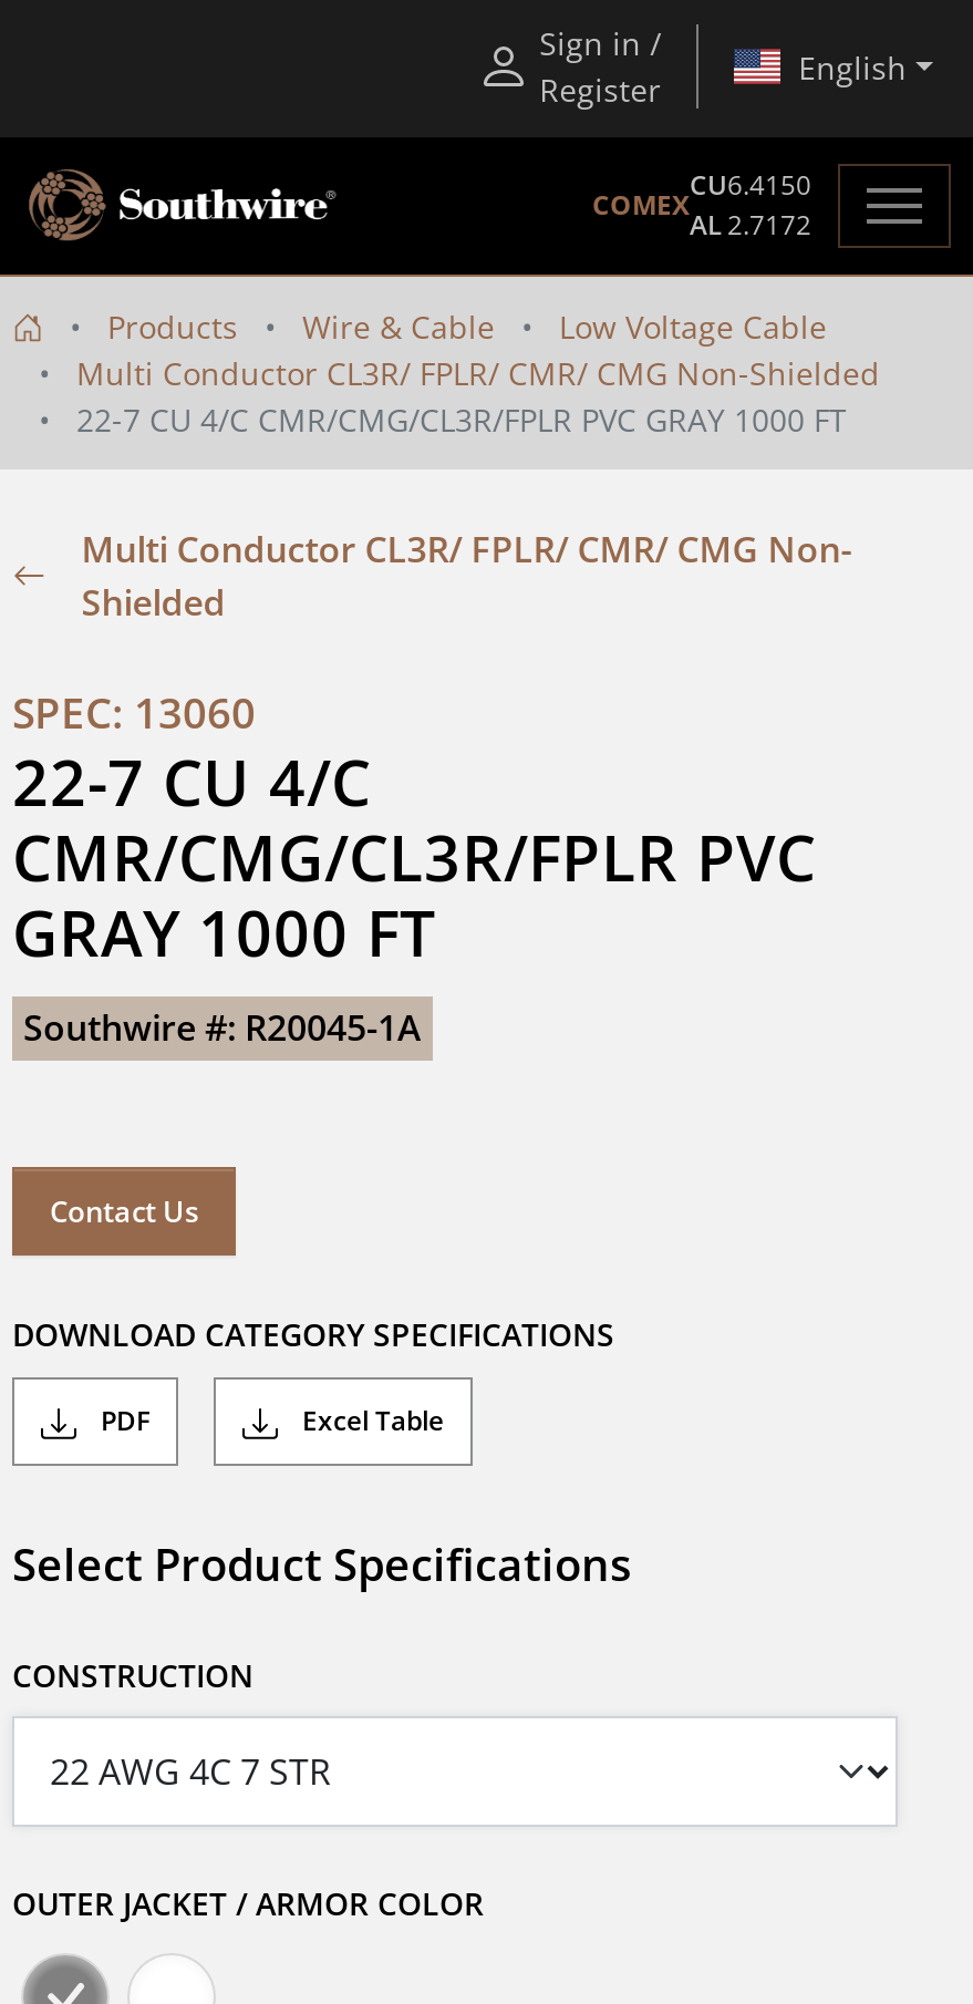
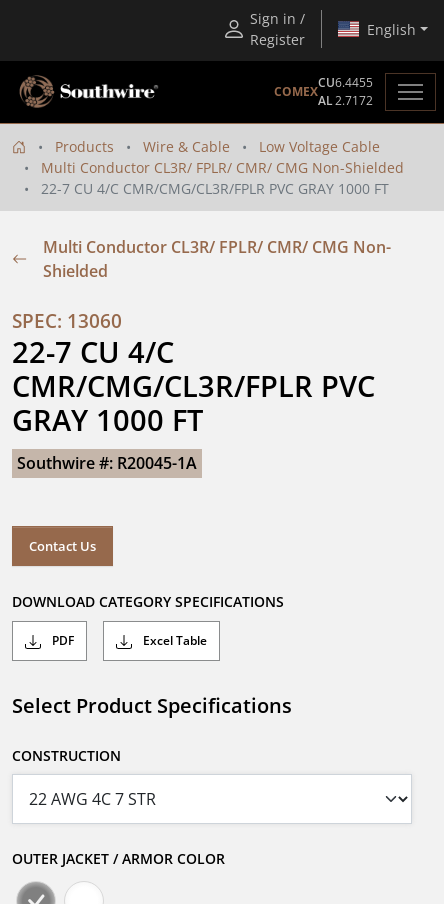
[690,166,811,204] CU6.4150 -> [318,74,373,91] CU6.4455

